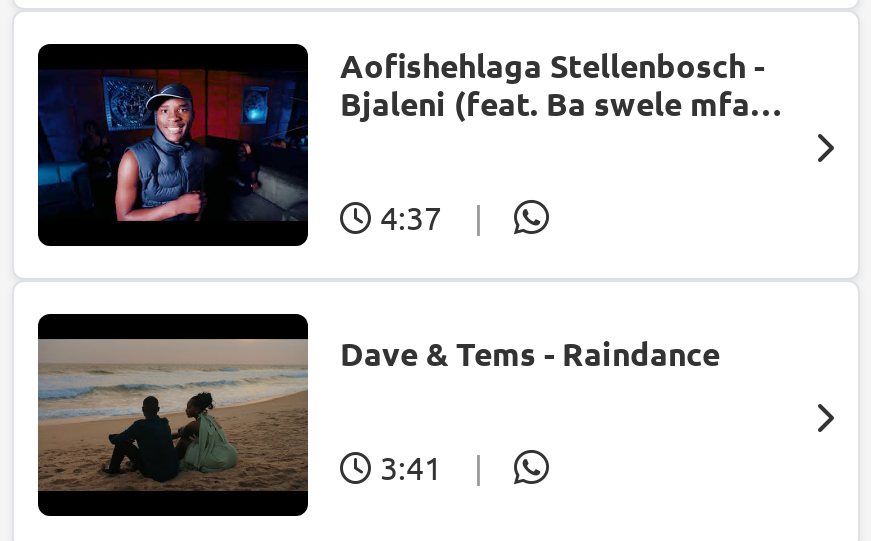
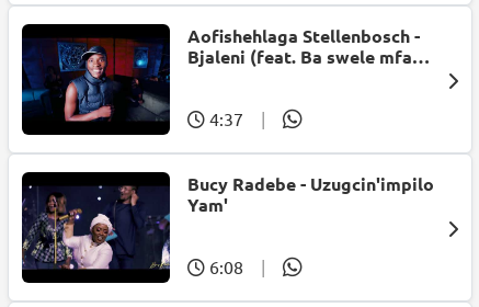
[36,333,720,518] [image] | Dave & Tems - Raindance -> [22,172,434,294] [image] | Bucy Radebe - Uzugcin'impilo | Yam'
[380,447,442,487] 3:41 -> [209,255,243,277] 6:08

